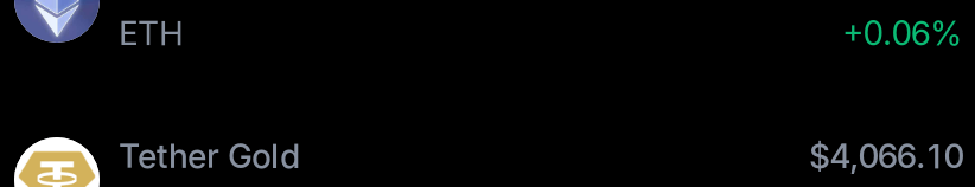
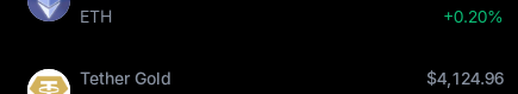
[842,12,963,52] +0.06% -> [443,6,504,26] +0.20%
[809,135,963,175] $4,066.10 -> [426,68,504,88] $4,124.96

